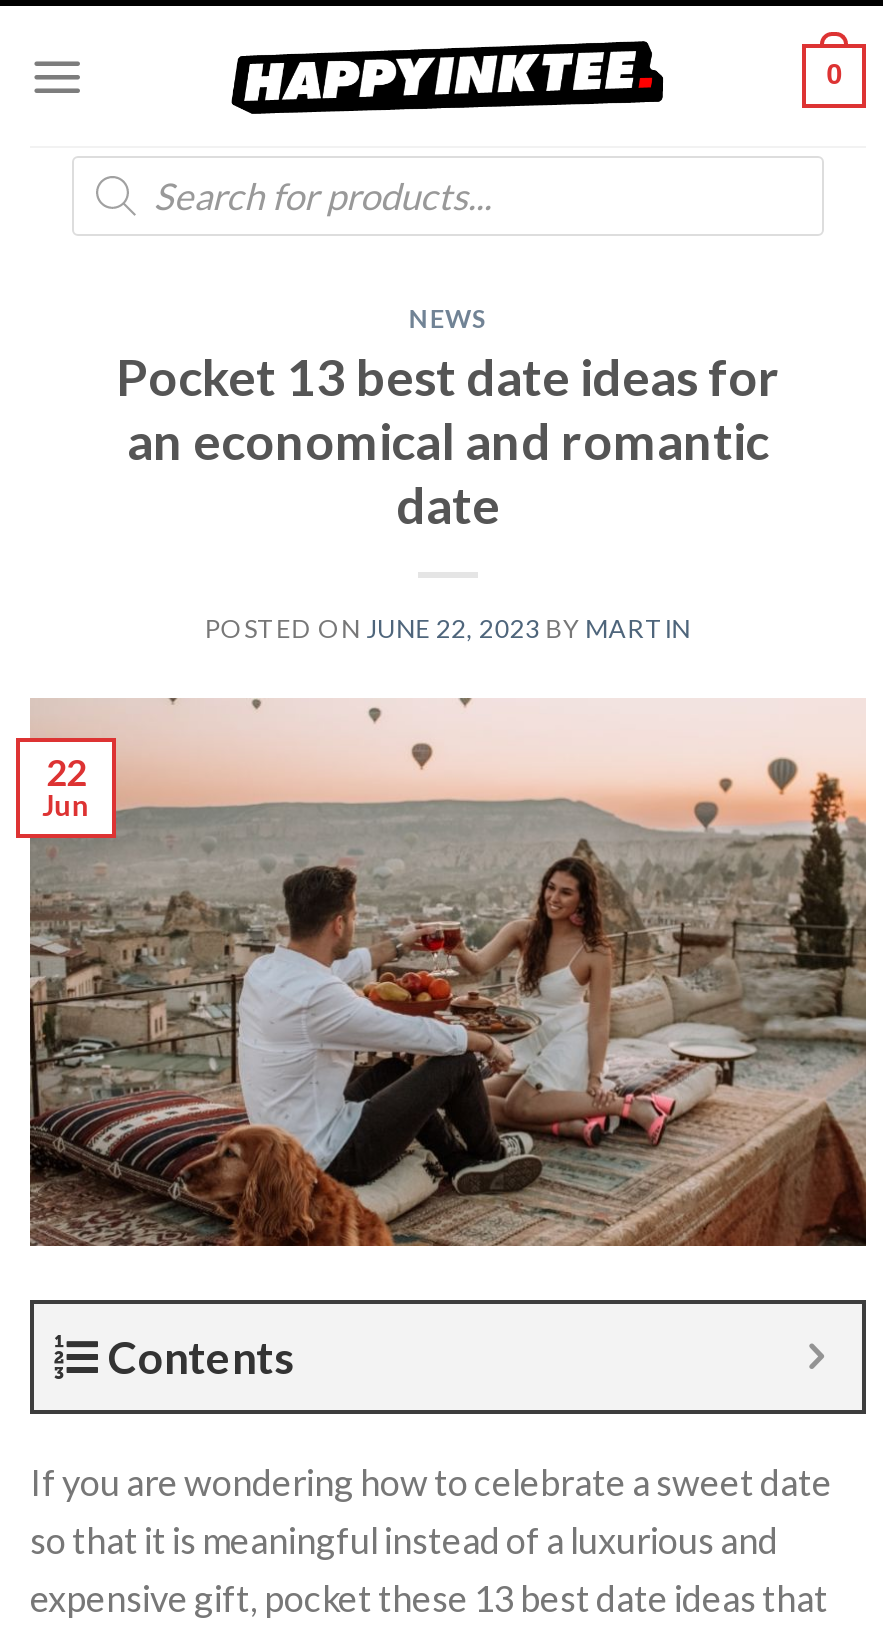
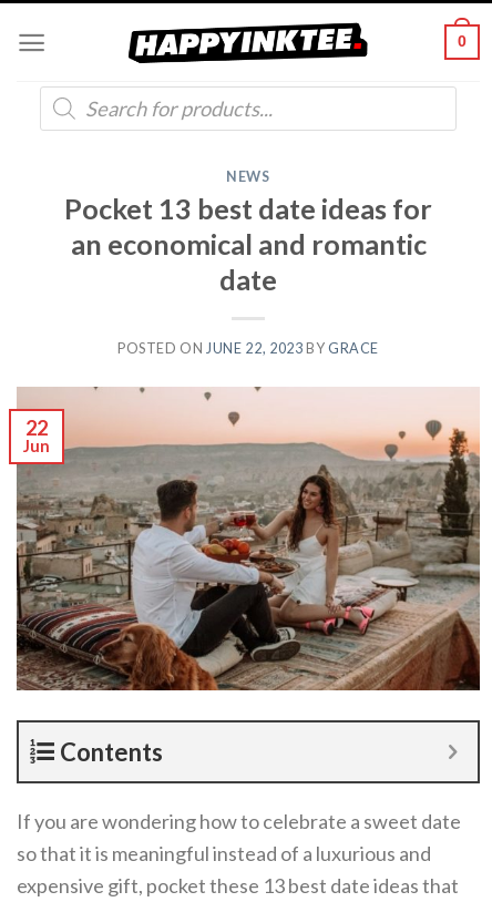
[205,615,691,645] POSTED ON JUNE 22, 2023 BY MARTIN -> [117,341,379,357] POSTED ON JUNE 22, 2023 BY GRACE

